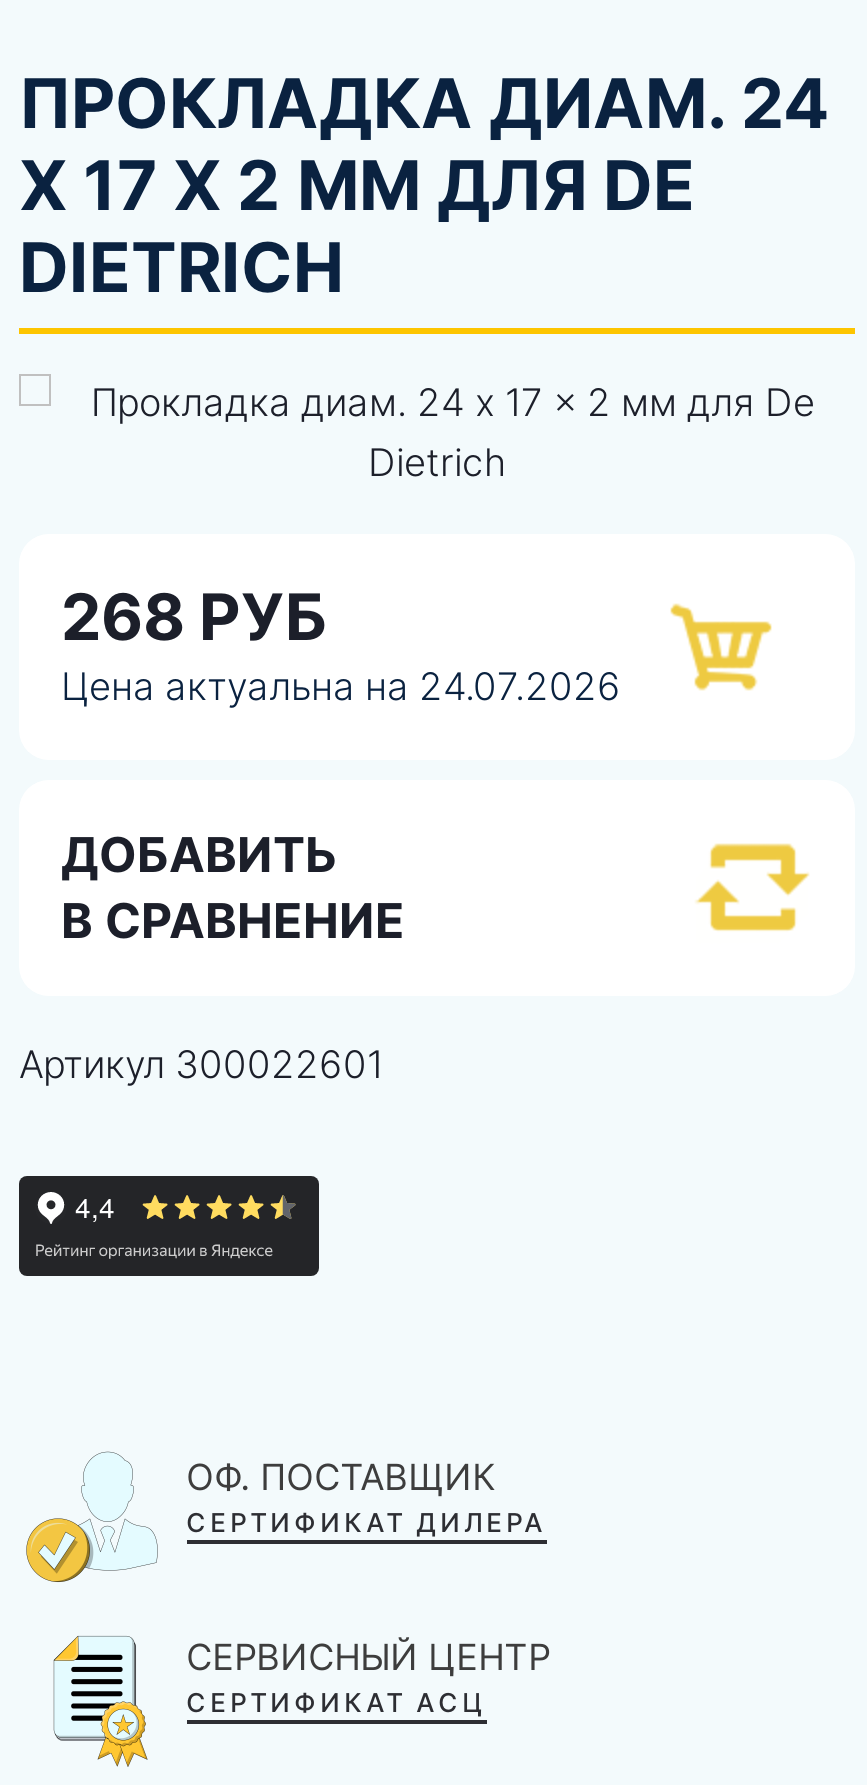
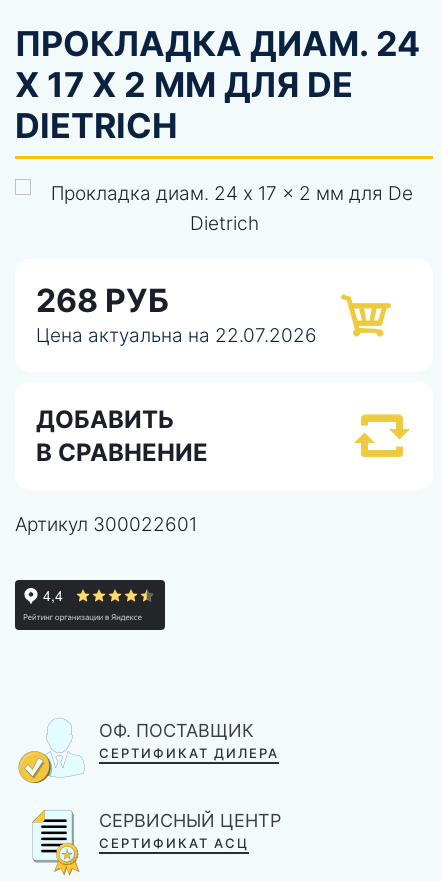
[61,664,621,710] Цена актуальна на 24.07.2026 -> [36,324,317,347] Цена актуальна на 22.07.2026

